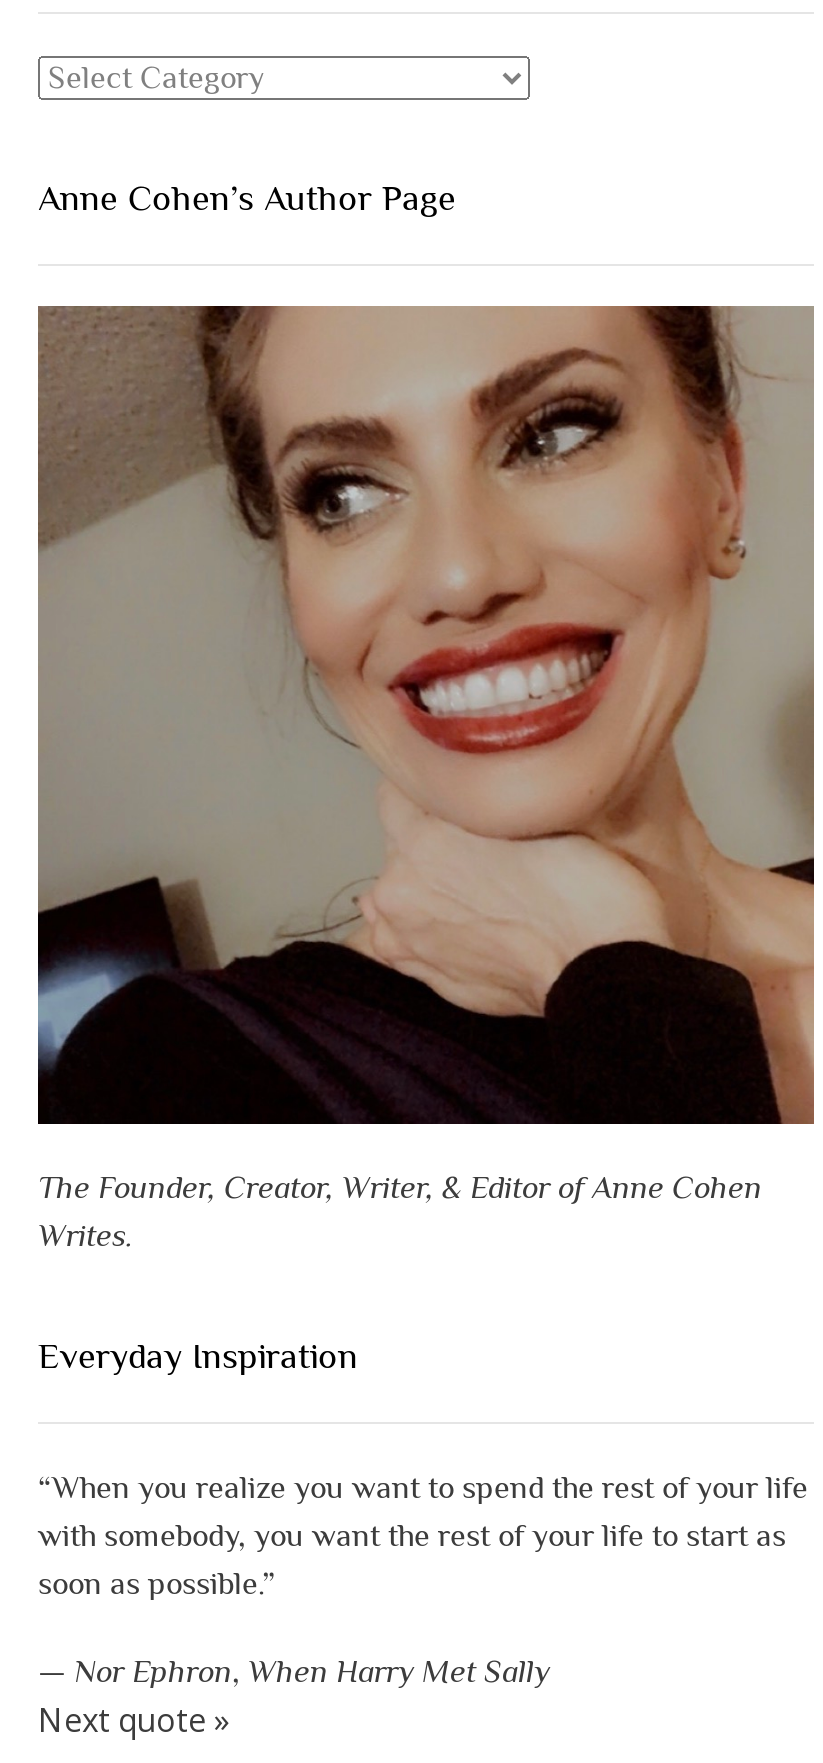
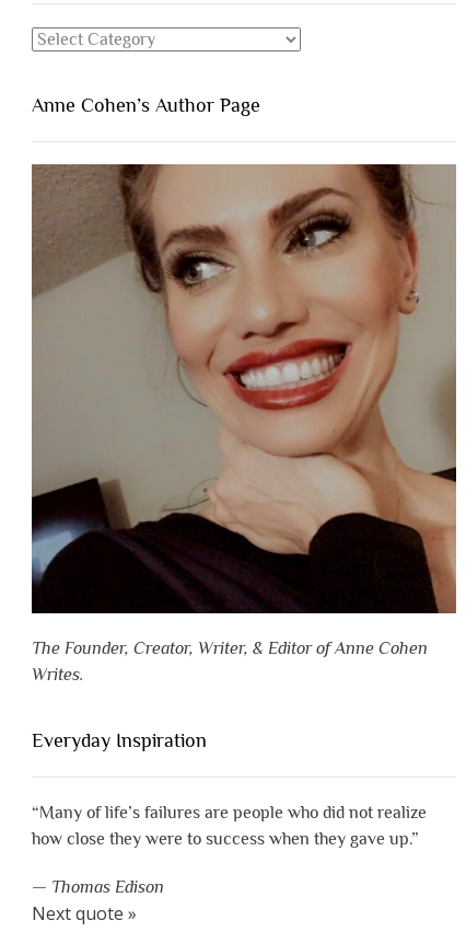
[38,1471,808,1603] “When you realize you want to spend the rest of your life | with somebody, you want the rest of your life to start as | soon as possible.” -> [32,803,427,849] “Many of life’s failures are people who did not realize | how close they were to success when they gave up.”
[38,1655,550,1691] — Nor Ephron, When Harry Met Sally -> [32,878,164,897] — Thomas Edison

